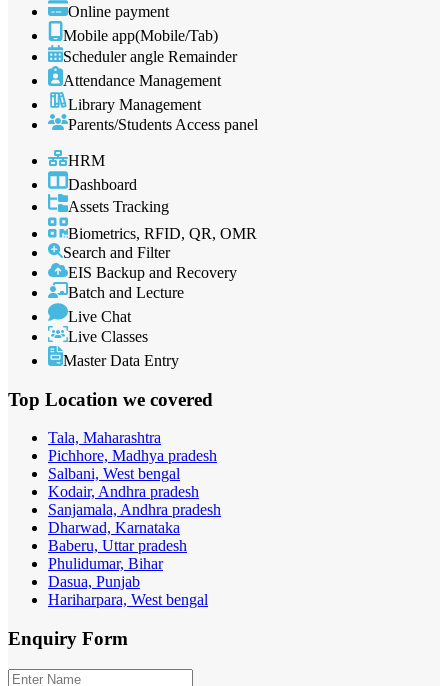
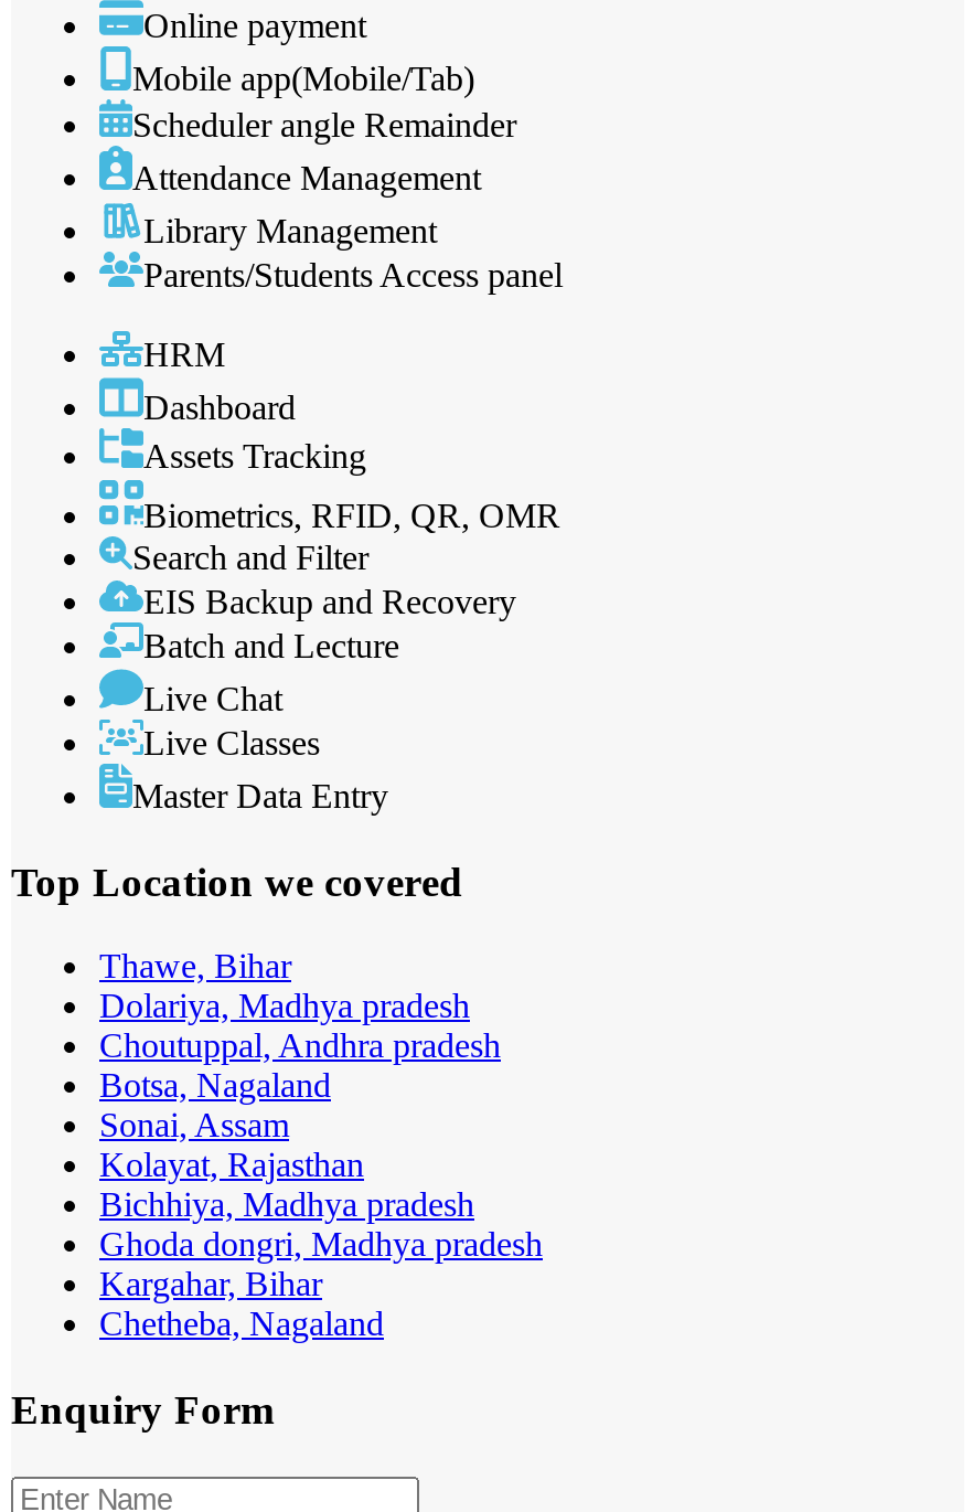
[48,429,221,608] Tala, Maharashtra | Pichhore, Madhya pradesh | Salbani, West bengal | Kodair, Andhra pradesh | Sanjamala, Andhra pradesh | Dharwad, Karnataka | Baberu, Uttar pradesh | Phulidumar, Bihar | Dasua, Punjab | Hariharpara, West bengal -> [99,948,543,1343] Thawe, Bihar | Dolariya, Madhya pradesh | Choutuppal, Andhra pradesh | Botsa, Nagaland | Sonai, Assam | Kolayat, Rajasthan | Bichhiya, Madhya pradesh | Ghoda dongri, Madhya pradesh | Kargahar, Bihar | Chetheba, Nagaland

